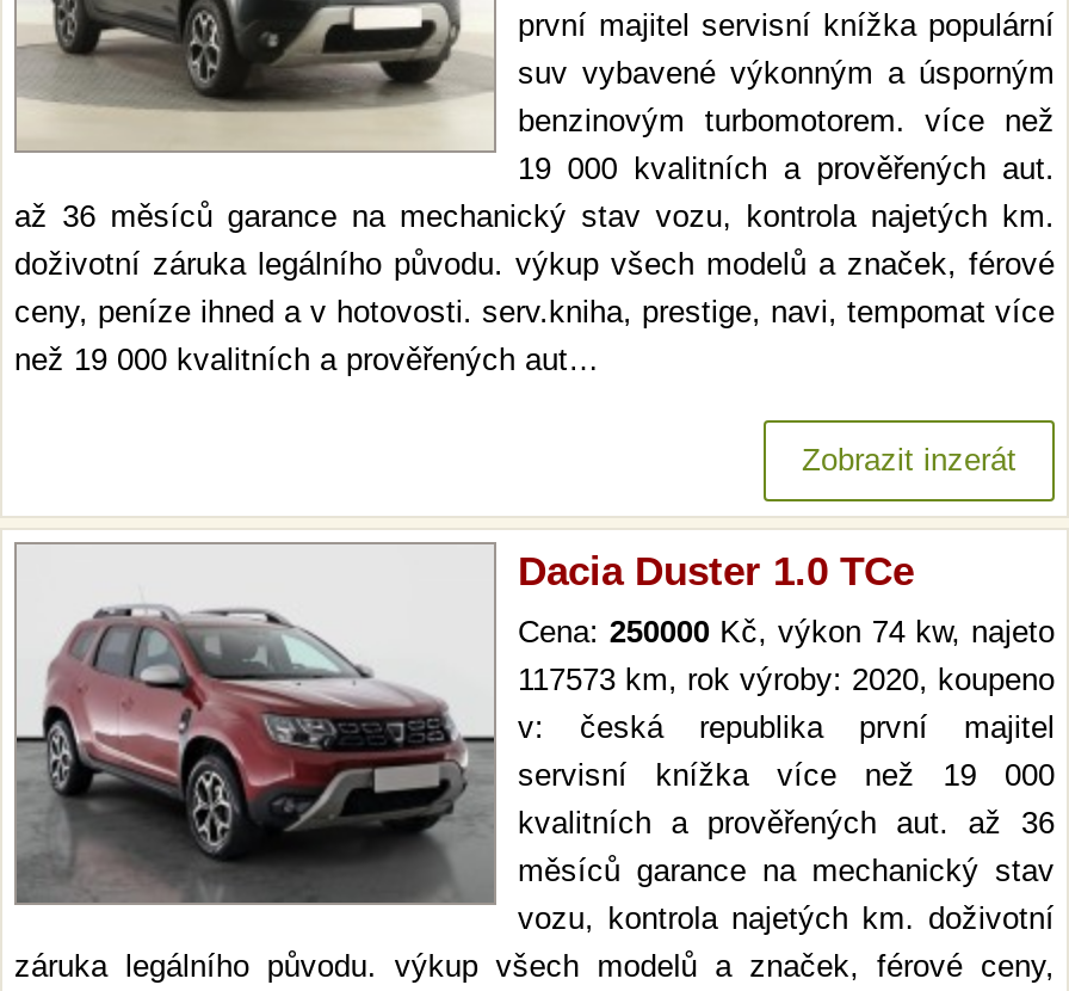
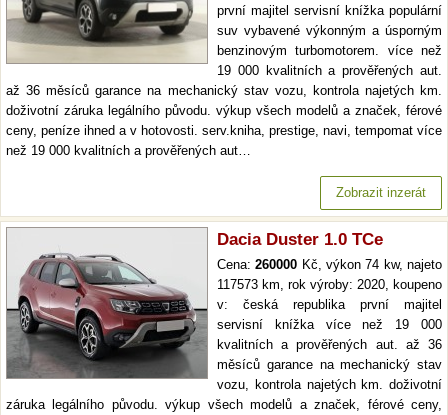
[518,614,1055,650] Cena: 250000 Kč, výkon 74 kw, najeto -> [217,257,442,272] Cena: 260000 Kč, výkon 74 kw, najeto

